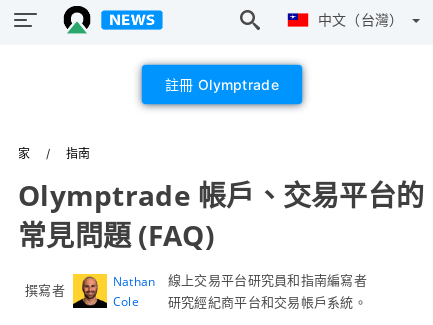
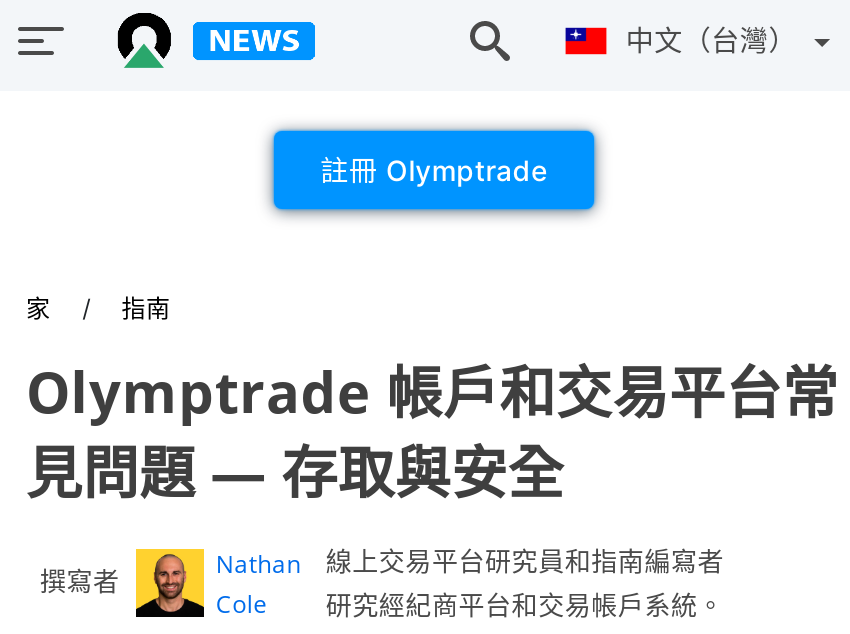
[18,176,424,254] Olymptrade 帳戶、交易平台的 | 常見問題 (FAQ) -> [26,353,839,509] Olymptrade 帳戶和交易平台常 | 見問題 — 存取與安全

